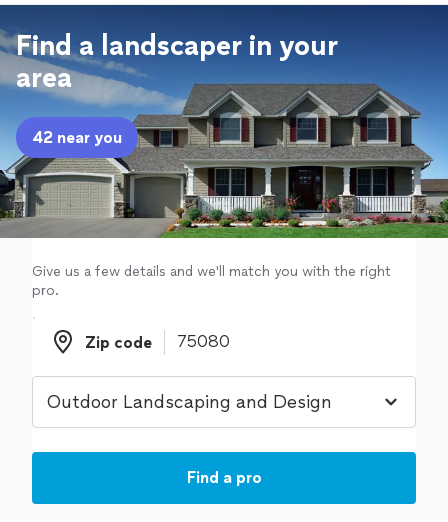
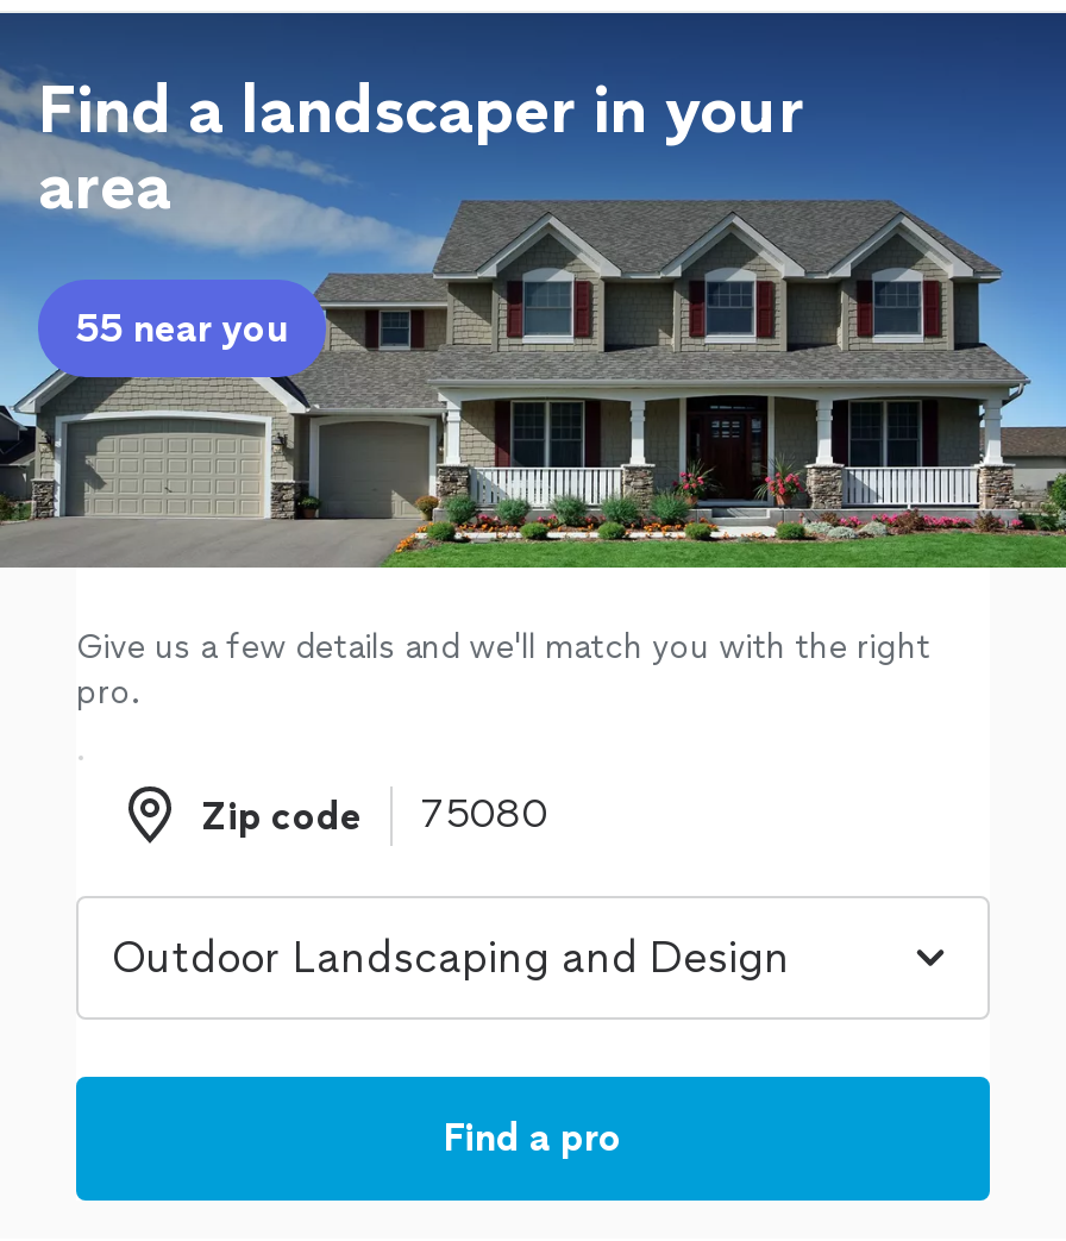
[32,128,122,147] 42 near you -> [76,306,288,351] 55 near you

